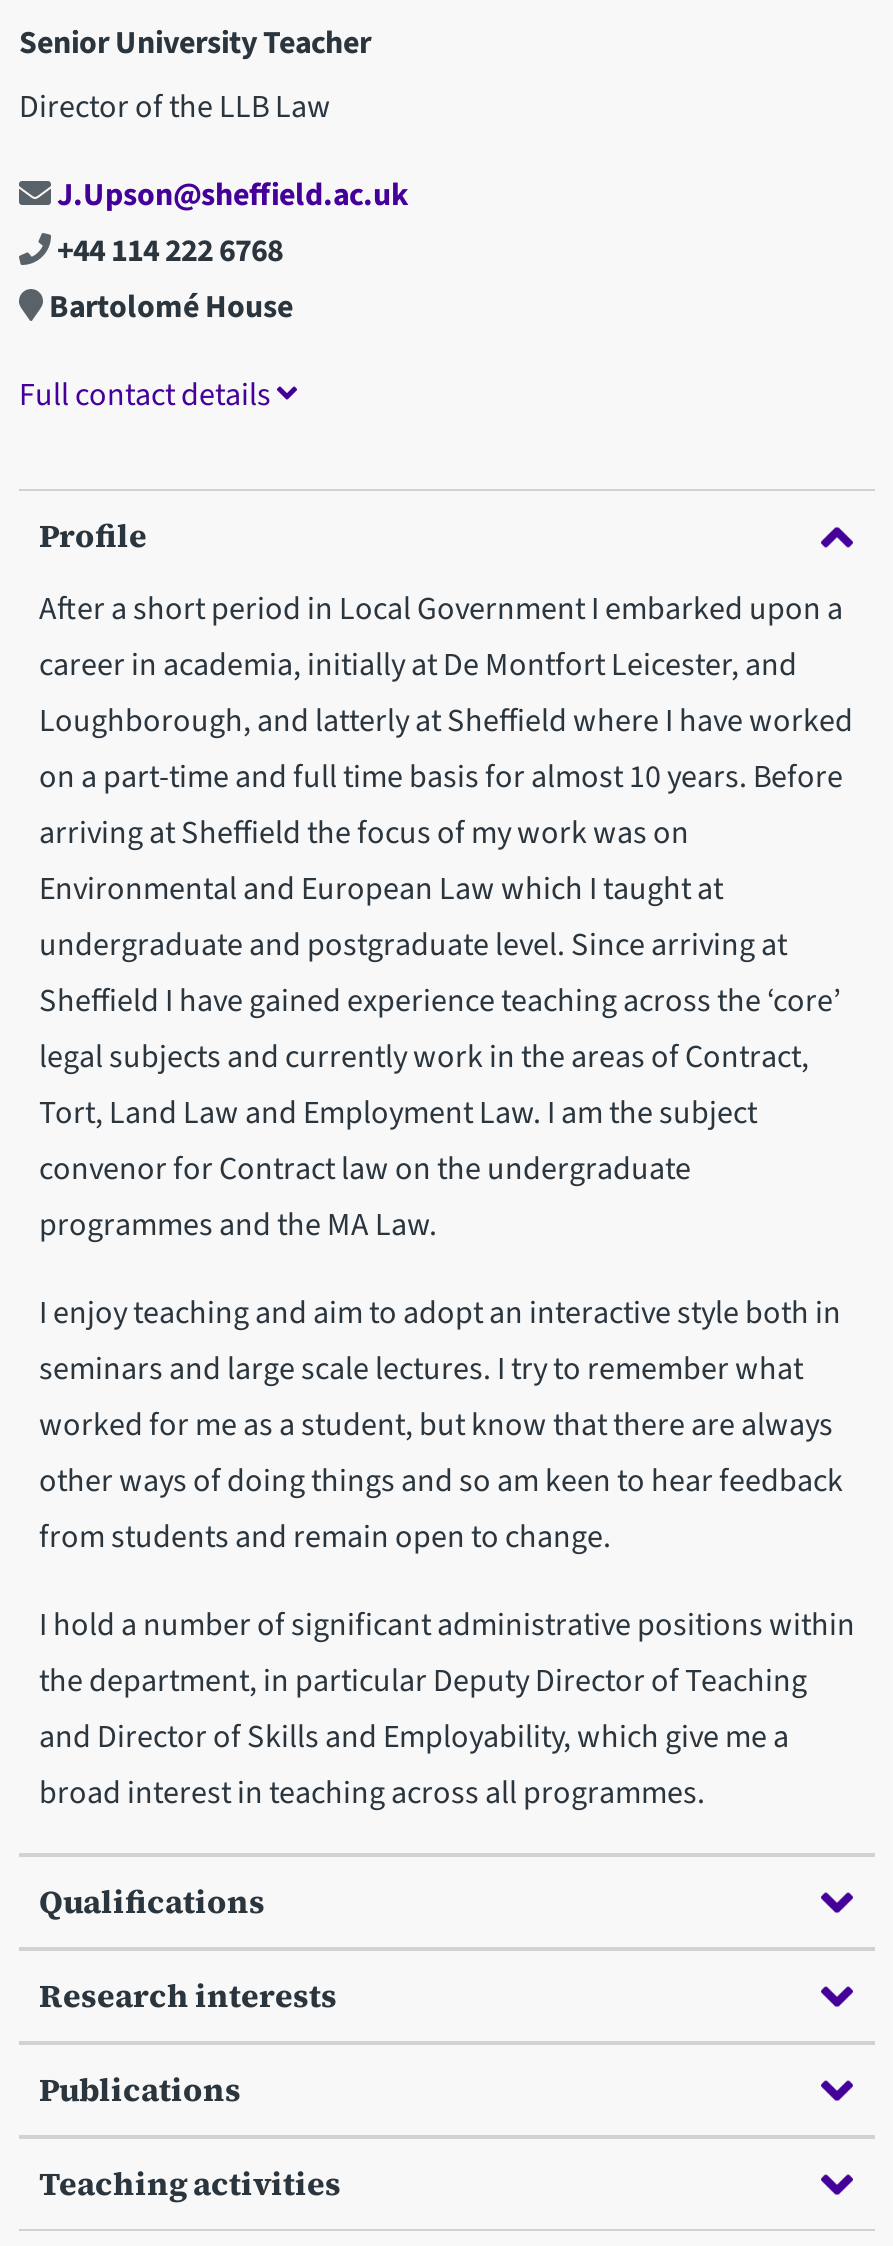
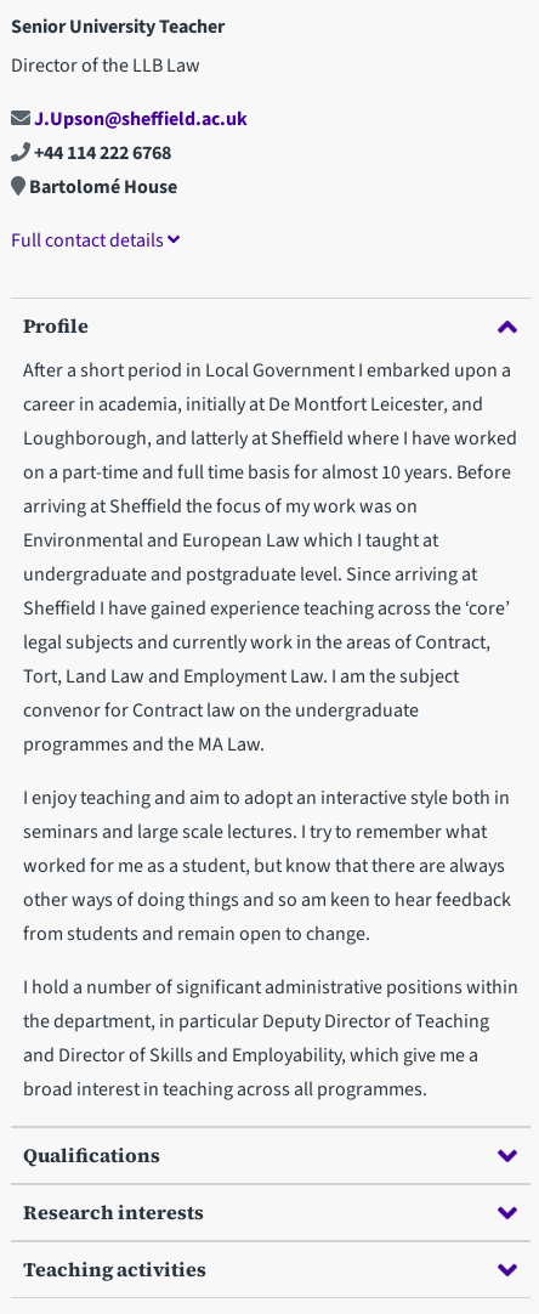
[39,2068,241,2112] Publications -> none

